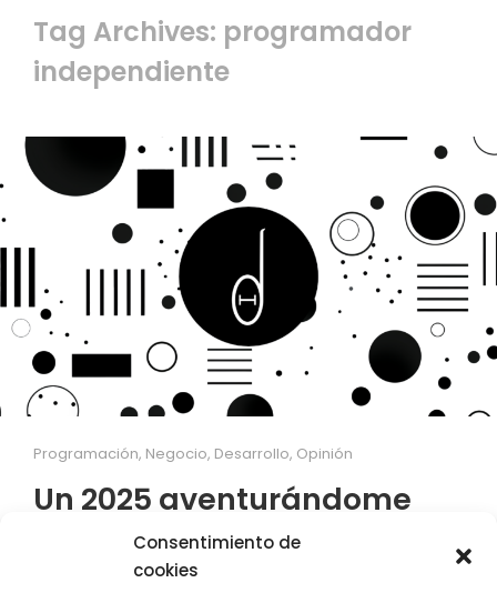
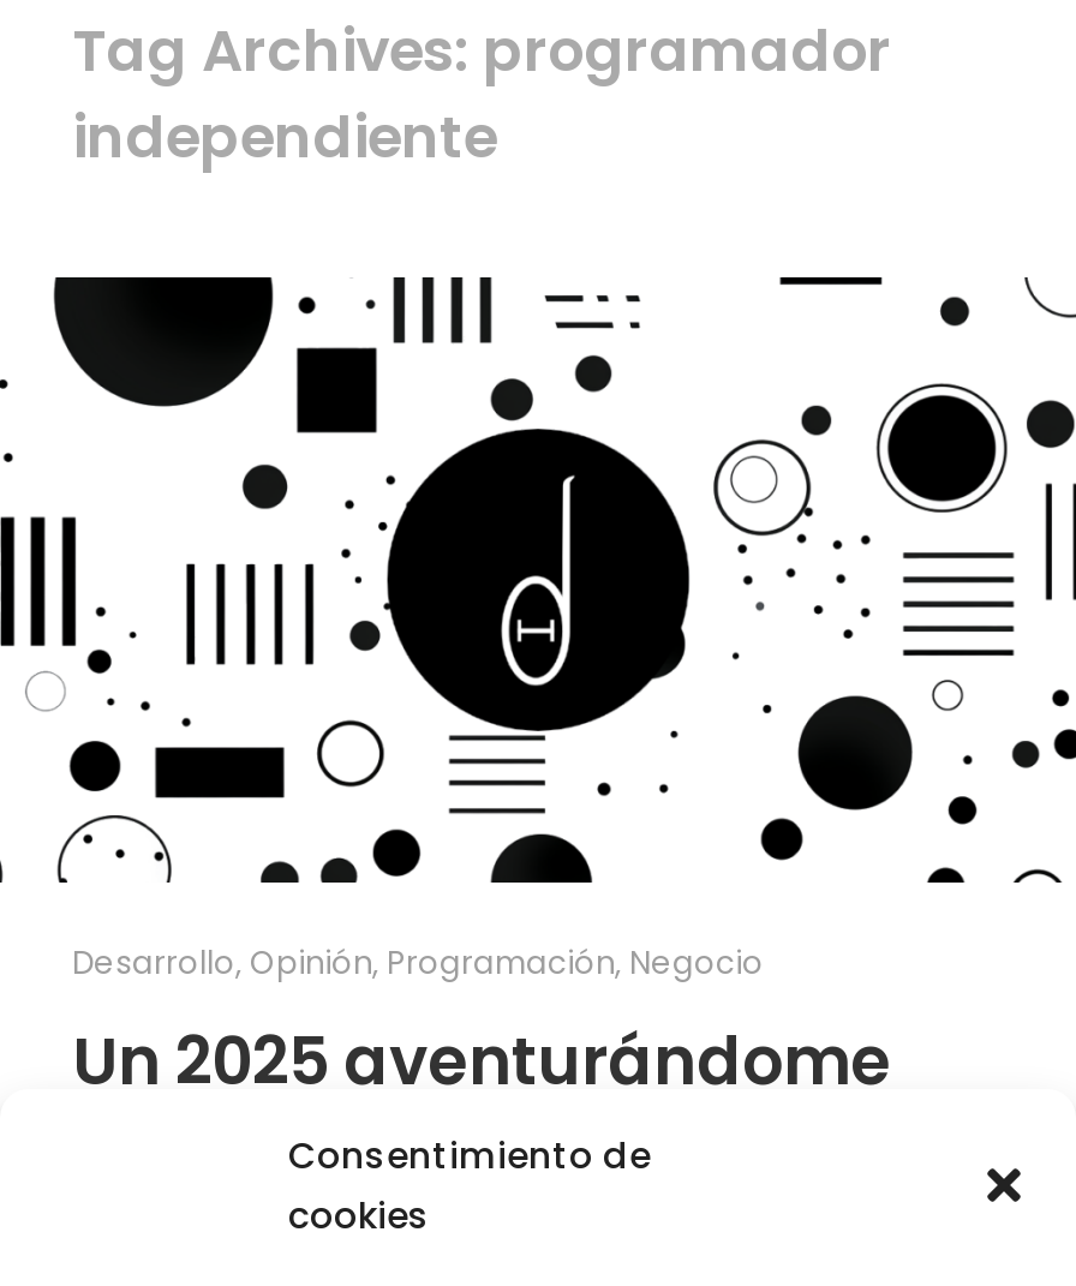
[33,443,353,464] Programación, Negocio, Desarrollo, Opinión -> [72,940,764,986] Desarrollo, Opinión, Programación, Negocio

